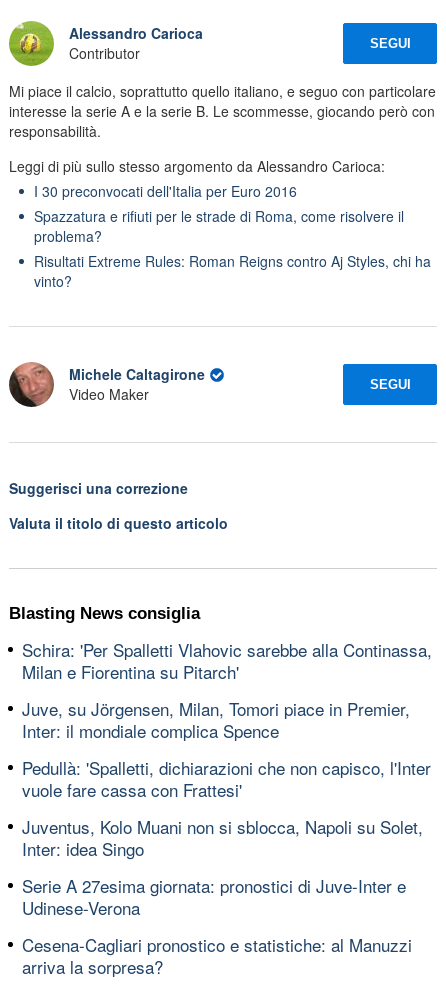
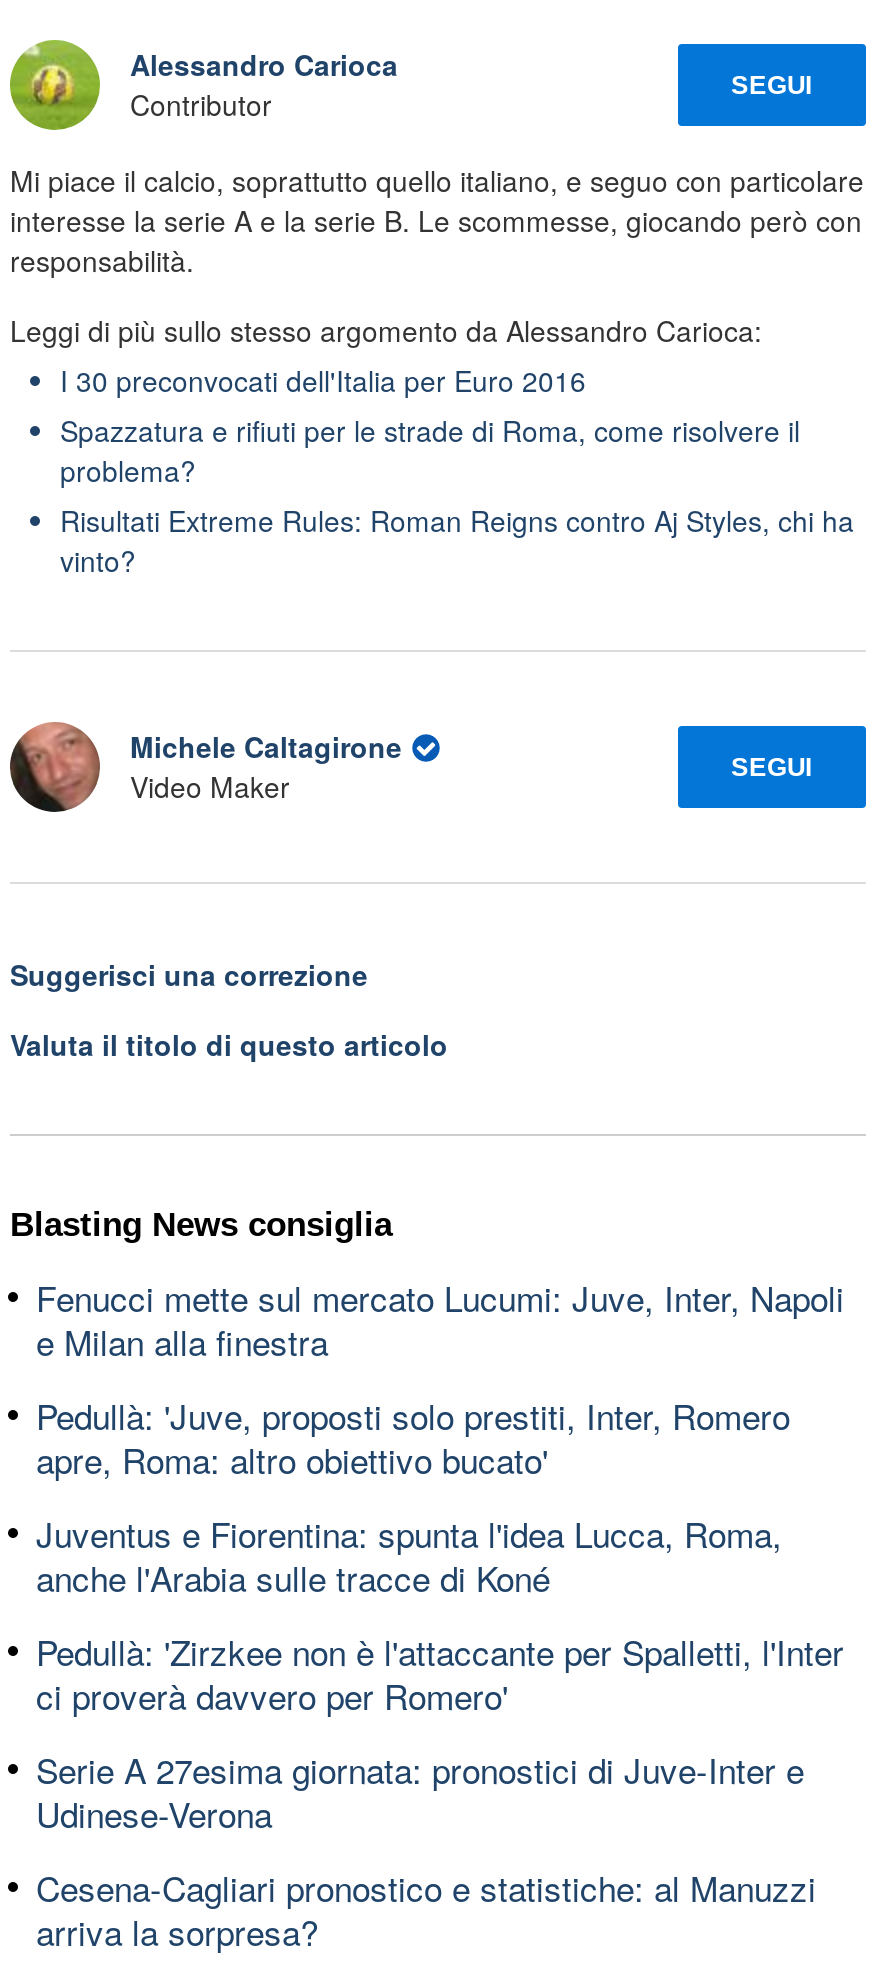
[22,636,432,683] Schira: 'Per Spalletti Vlahovic sarebbe alla Continassa, | Milan e Fiorentina su Pitarch' -> [36,1271,844,1365] Fenucci mette sul mercato Lucumi: Juve, Inter, Napoli | e Milan alla finestra
[22,695,410,742] Juve, su Jörgensen, Milan, Tomori piace in Premier, | Inter: il mondiale complica Spence -> [36,1389,790,1483] Pedullà: 'Juve, proposti solo prestiti, Inter, Romero | apre, Roma: altro obiettivo bucato'
[22,754,431,801] Pedullà: 'Spalletti, dichiarazioni che non capisco, l'Inter | vuole fare cassa con Frattesi' -> [36,1507,782,1601] Juventus e Fiorentina: spunta l'idea Lucca, Roma, | anche l'Arabia sulle tracce di Koné
[22,813,423,860] Juventus, Kolo Muani non si sblocca, Napoli su Solet, | Inter: idea Singo -> [36,1625,844,1719] Pedullà: 'Zirzkee non è l'attaccante per Spalletti, l'Inter | ci proverà davvero per Romero'

